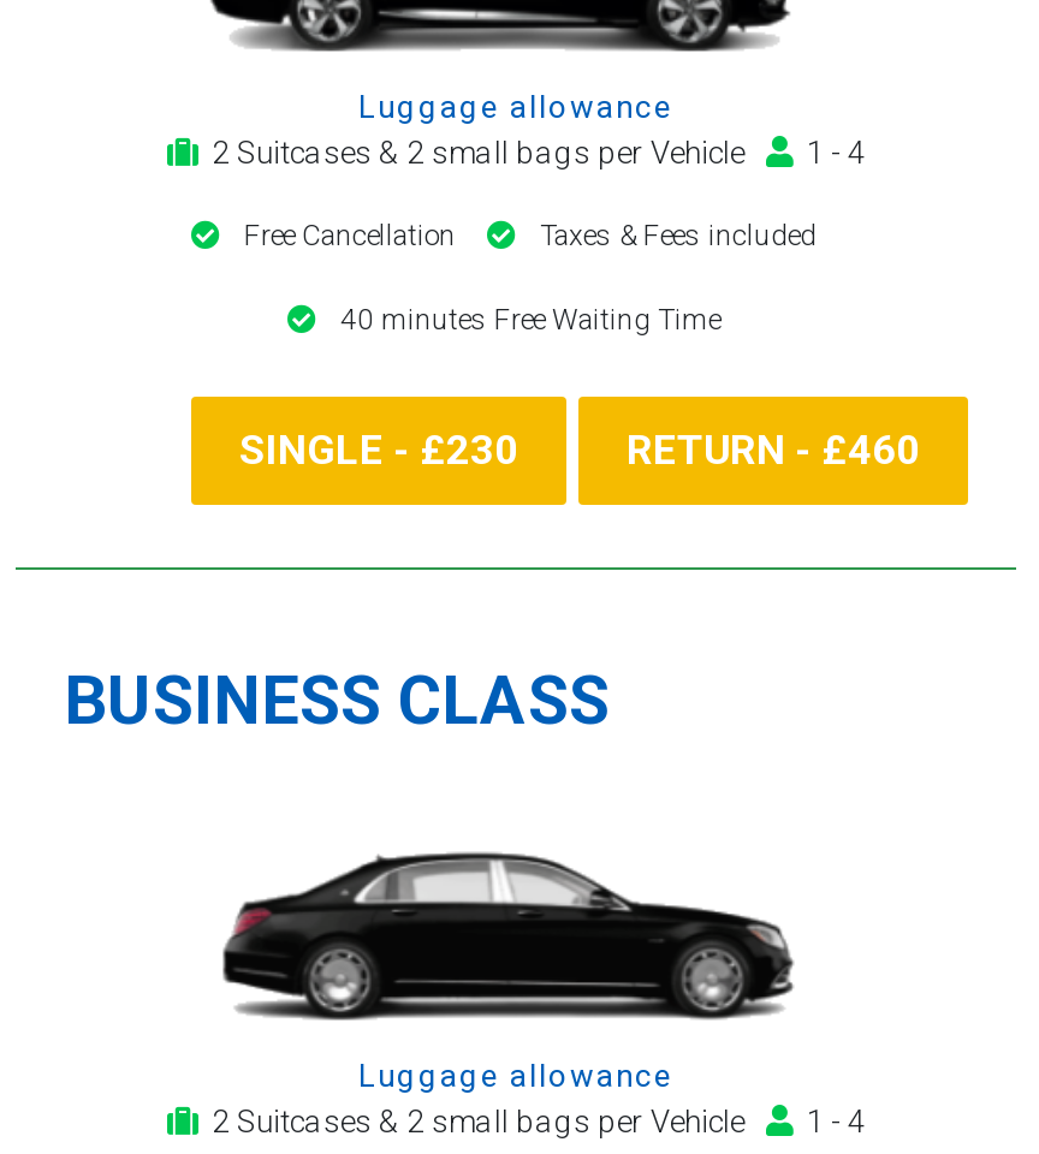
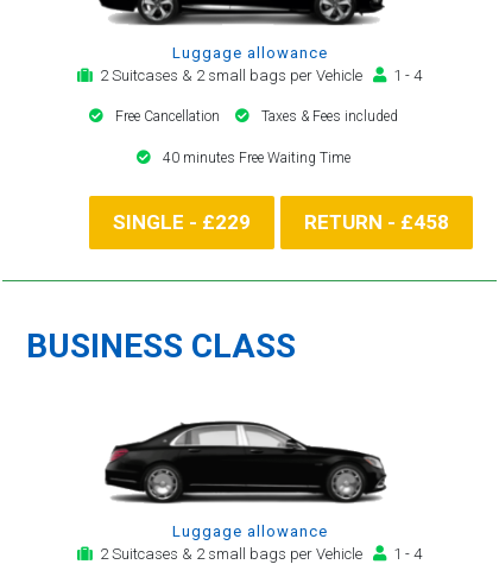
[239,425,518,473] SINGLE - £230 -> [113,210,251,234] SINGLE - £229
[627,425,920,473] RETURN - £460 -> [304,210,449,234] RETURN - £458

